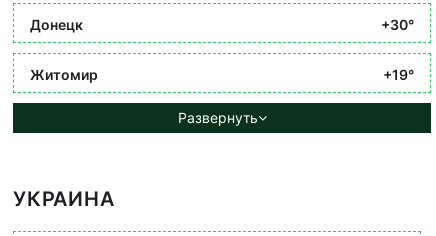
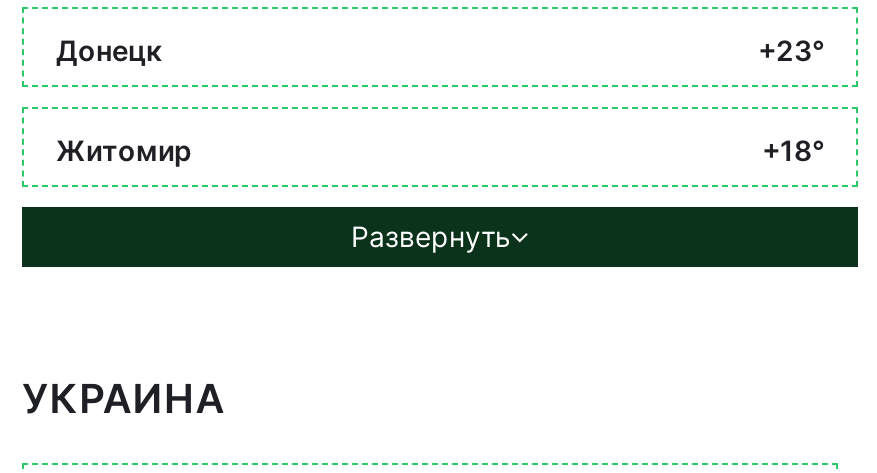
[381,15,414,32] +30° -> [758,32,824,66] +23°
[383,65,414,82] +19° -> [762,132,824,166] +18°

